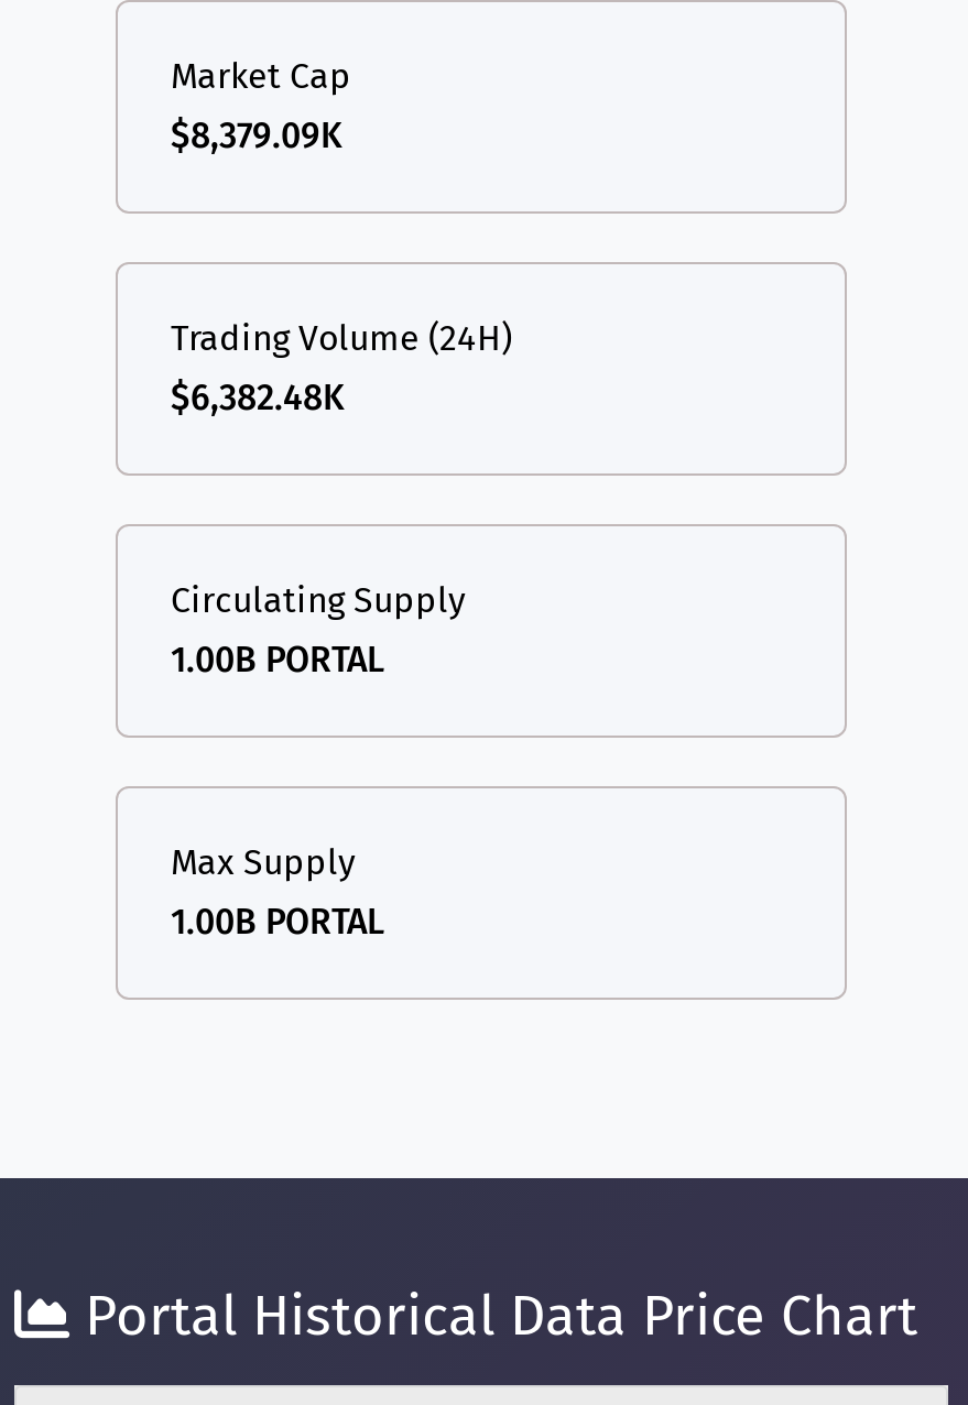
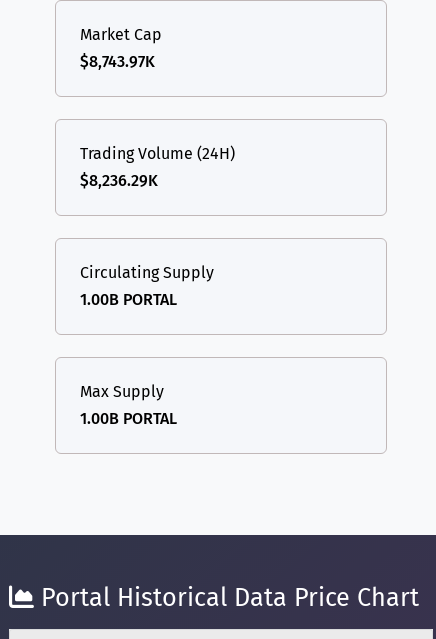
[171,114,342,155] $8,379.09K -> [80,52,155,71] $8,743.97K
[171,376,345,418] $6,382.48K -> [80,171,158,190] $8,236.29K

